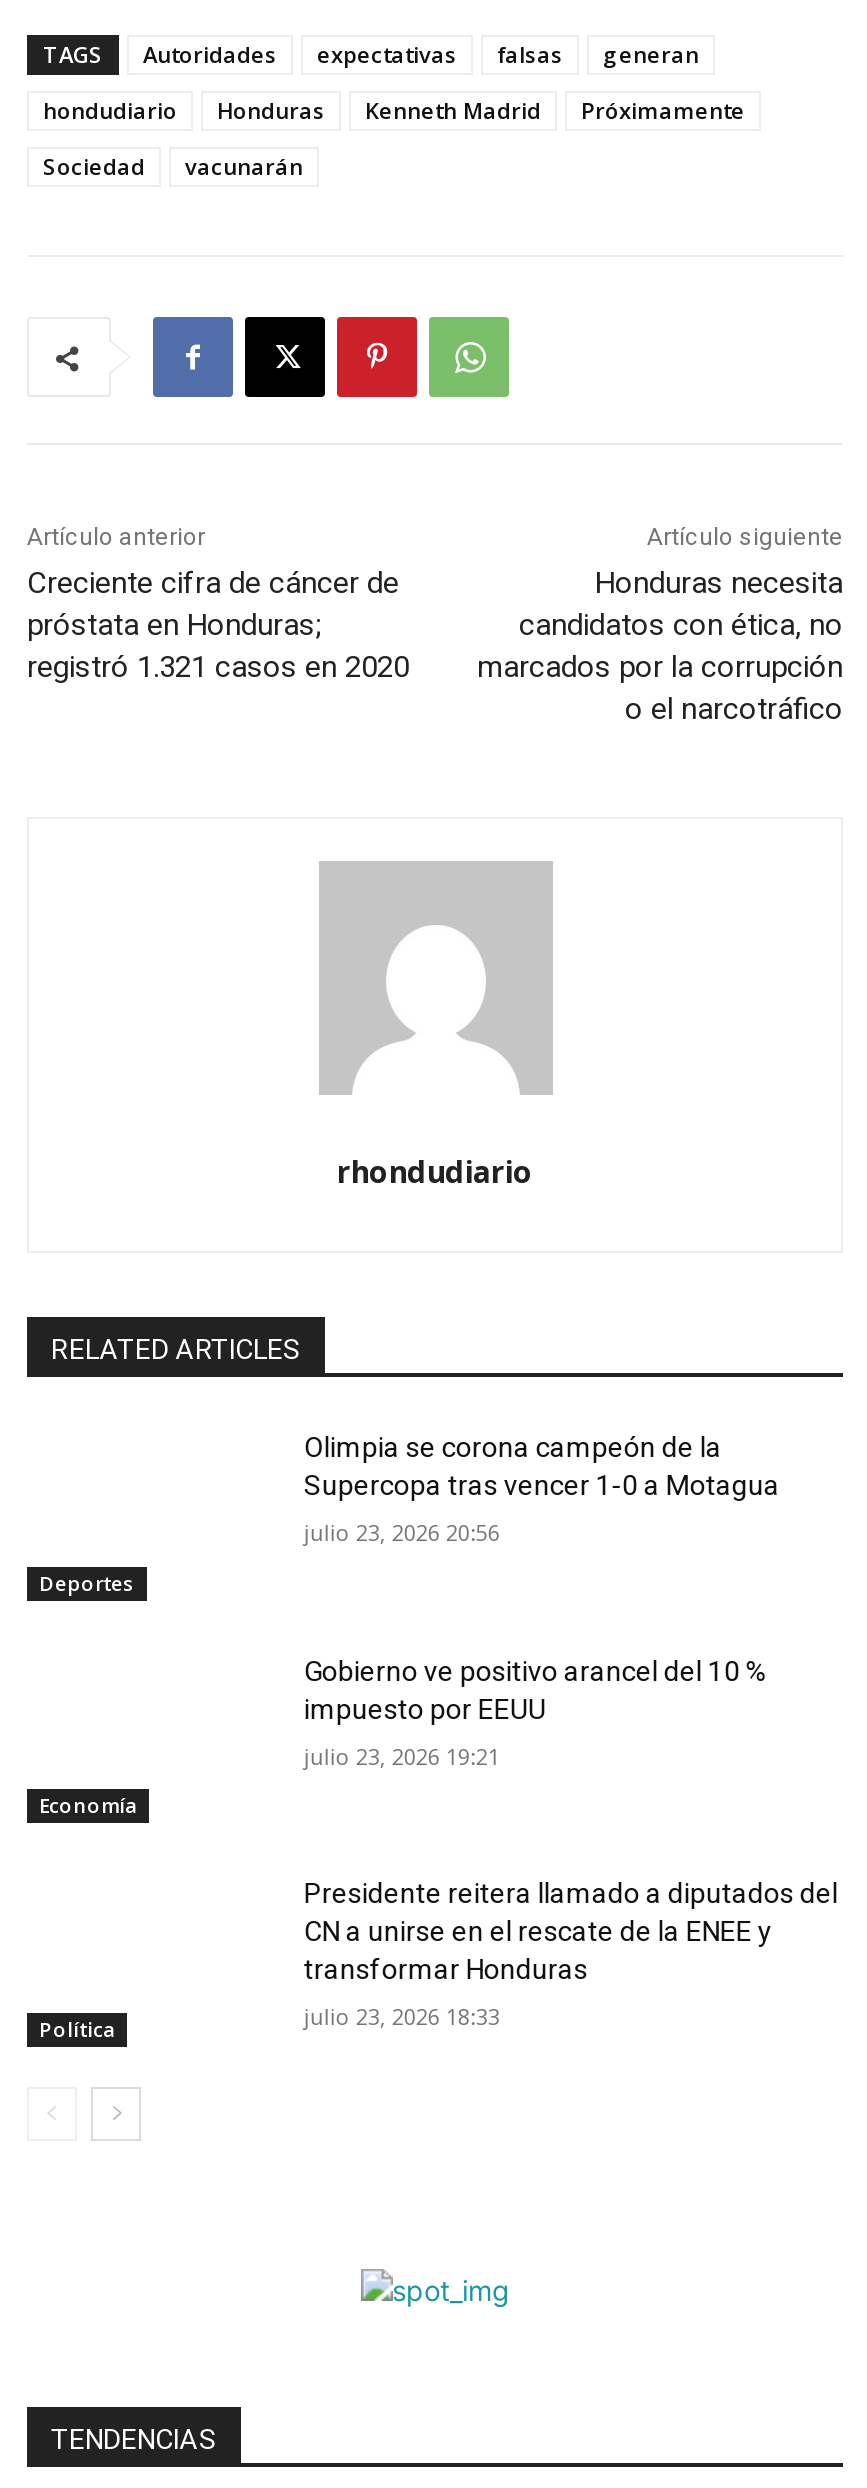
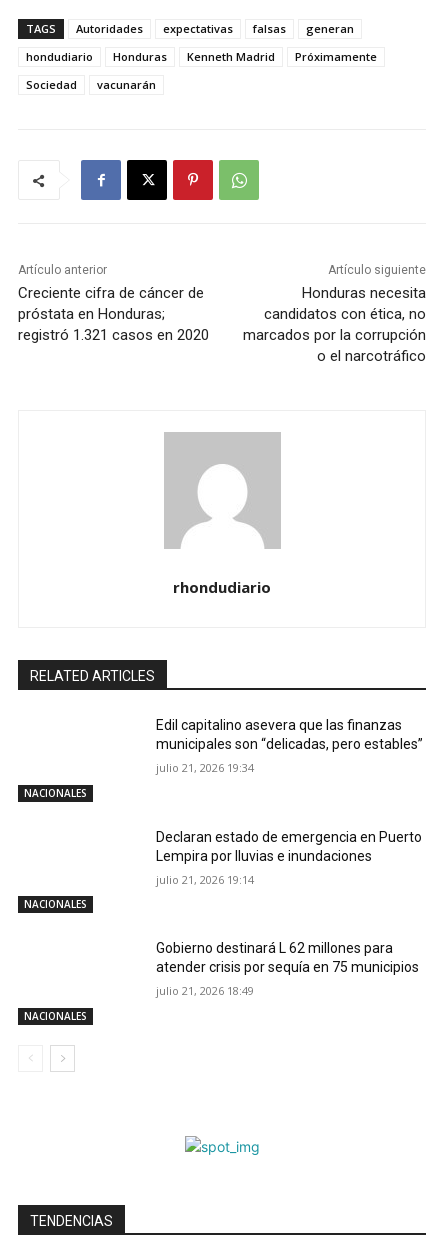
[304,1431,780,1501] Olimpia se corona campeón de la | Supercopa tras vencer 1-0 a Motagua -> [156,717,423,752] Edil capitalino asevera que las finanzas | municipales son “delicadas, pero estables”
[304,1517,500,1547] julio 23, 2026 20:56 -> [156,760,254,775] julio 21, 2026 19:34
[39,1568,135,1596] Deportes -> [24,786,87,800] NACIONALES
[304,1654,768,1724] Gobierno ve positivo arancel del 10 % | impuesto por EEUU -> [156,829,422,864] Declaran estado de emergencia en Puerto | Lempira por lluvias e inundaciones
[304,1740,500,1770] julio 23, 2026 19:21 -> [156,872,254,887] julio 21, 2026 19:14
[39,1792,137,1820] Economía -> [24,897,87,911] NACIONALES
[304,1878,838,1986] Presidente reitera llamado a diputados del | CN a unirse en el rescate de la ENEE y | transformar Honduras -> [156,940,419,975] Gobierno destinará L 62 millones para | atender crisis por sequía en 75 municipios
[304,2002,500,2032] julio 23, 2026 18:33 -> [156,983,254,998] julio 21, 2026 18:49
[39,2015,115,2043] Política -> [24,1009,87,1023] NACIONALES

